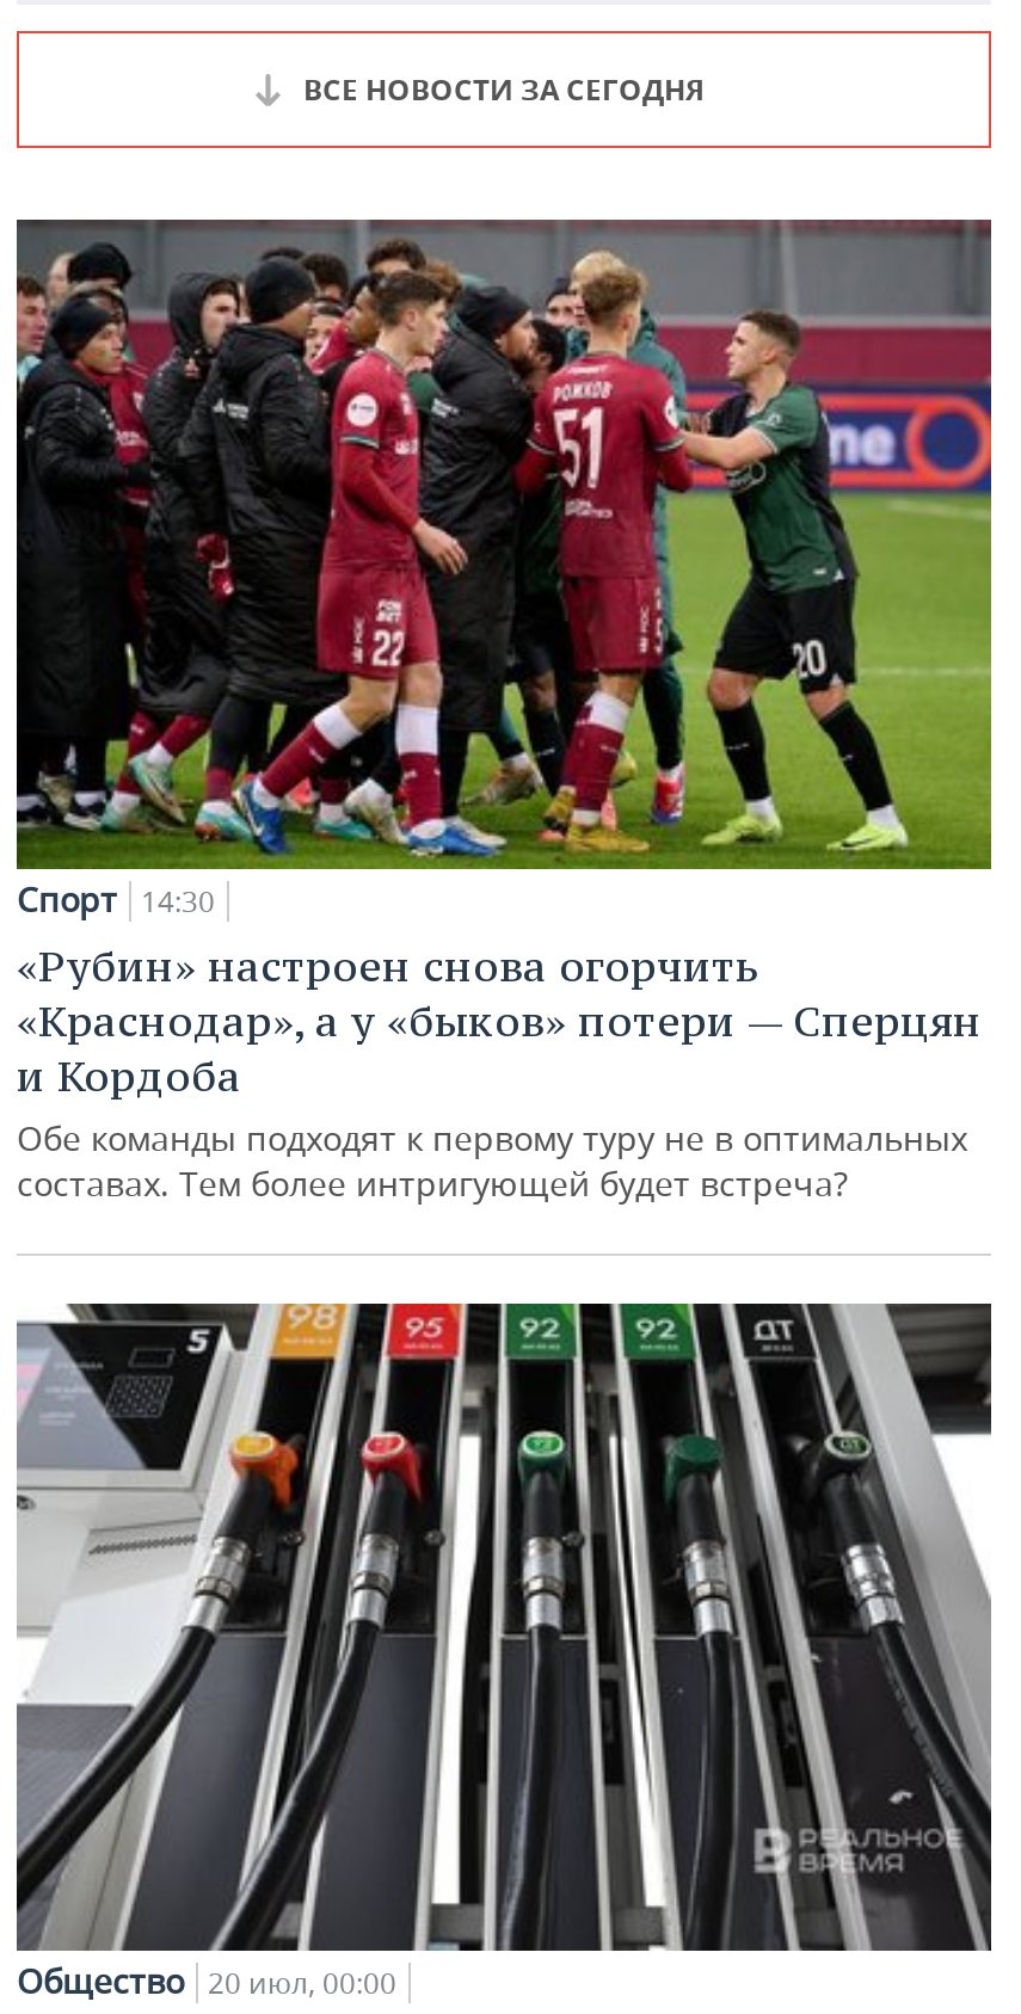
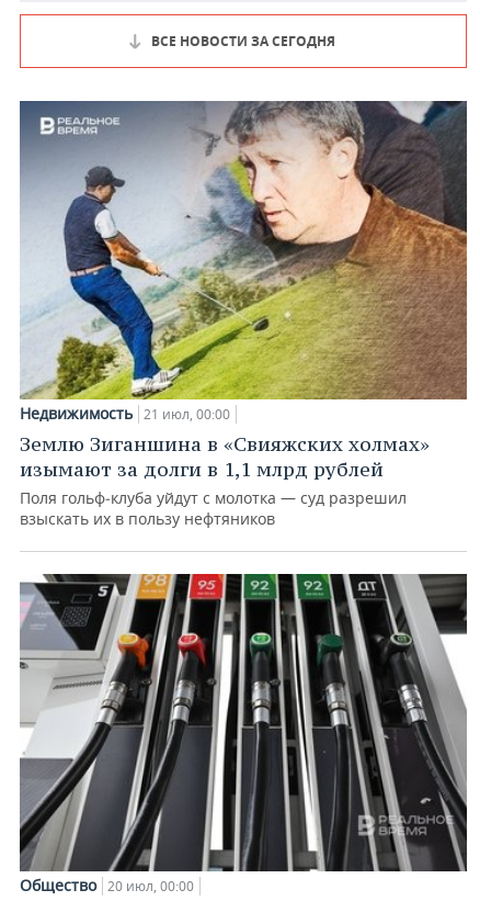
[14,220,994,1205] [image] | Спорт 14:30 | «Рубин» настроен снова огорчить | «Краснодар», а у «быков» потери — Сперцян | и Кордоба | Обе команды подходят к первому туру не в оптимальных | составах. Тем более интригующей будет встреча? -> [20,101,468,529] [image] | Недвижимость 21 июл, 00:00 | Землю Зиганшина в «Свияжских холмах» | изымают за долги в 1,1 млрд рублей | Поля гольф‑клуба уйдут с молотка — суд разрешил | взыскать их в пользу нефтяников

